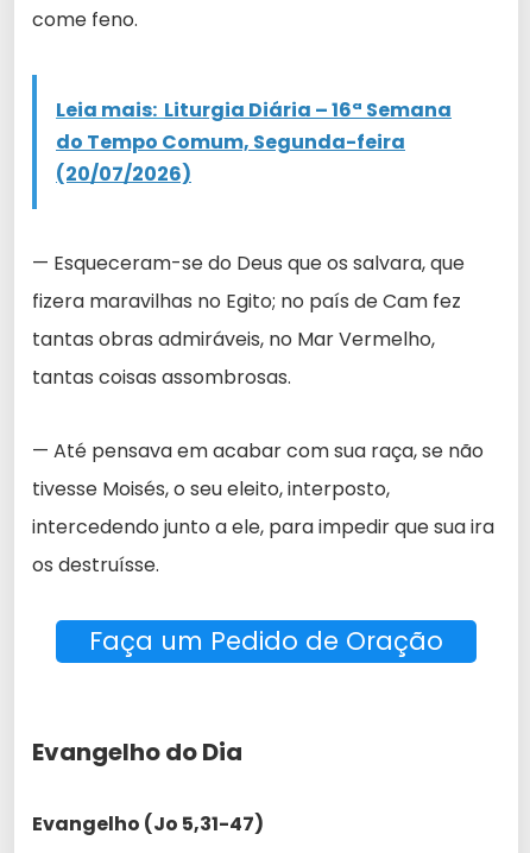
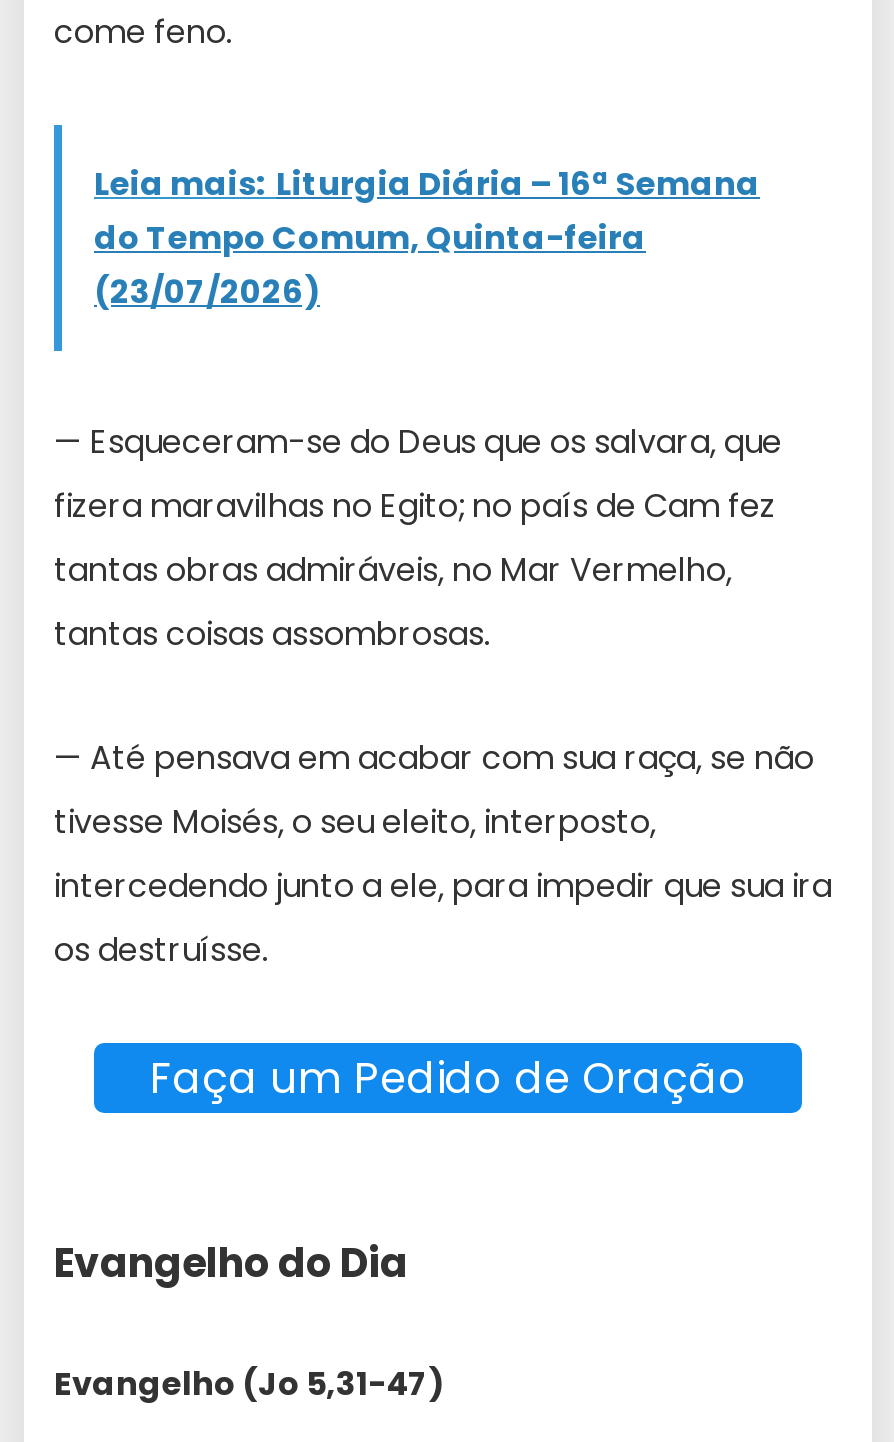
[56,129,405,156] do Tempo Comum, Segunda-feira -> [94,214,646,260] do Tempo Comum, Quinta-feira
[56,161,191,188] (20/07/2026) -> [94,268,320,314] (23/07/2026)

